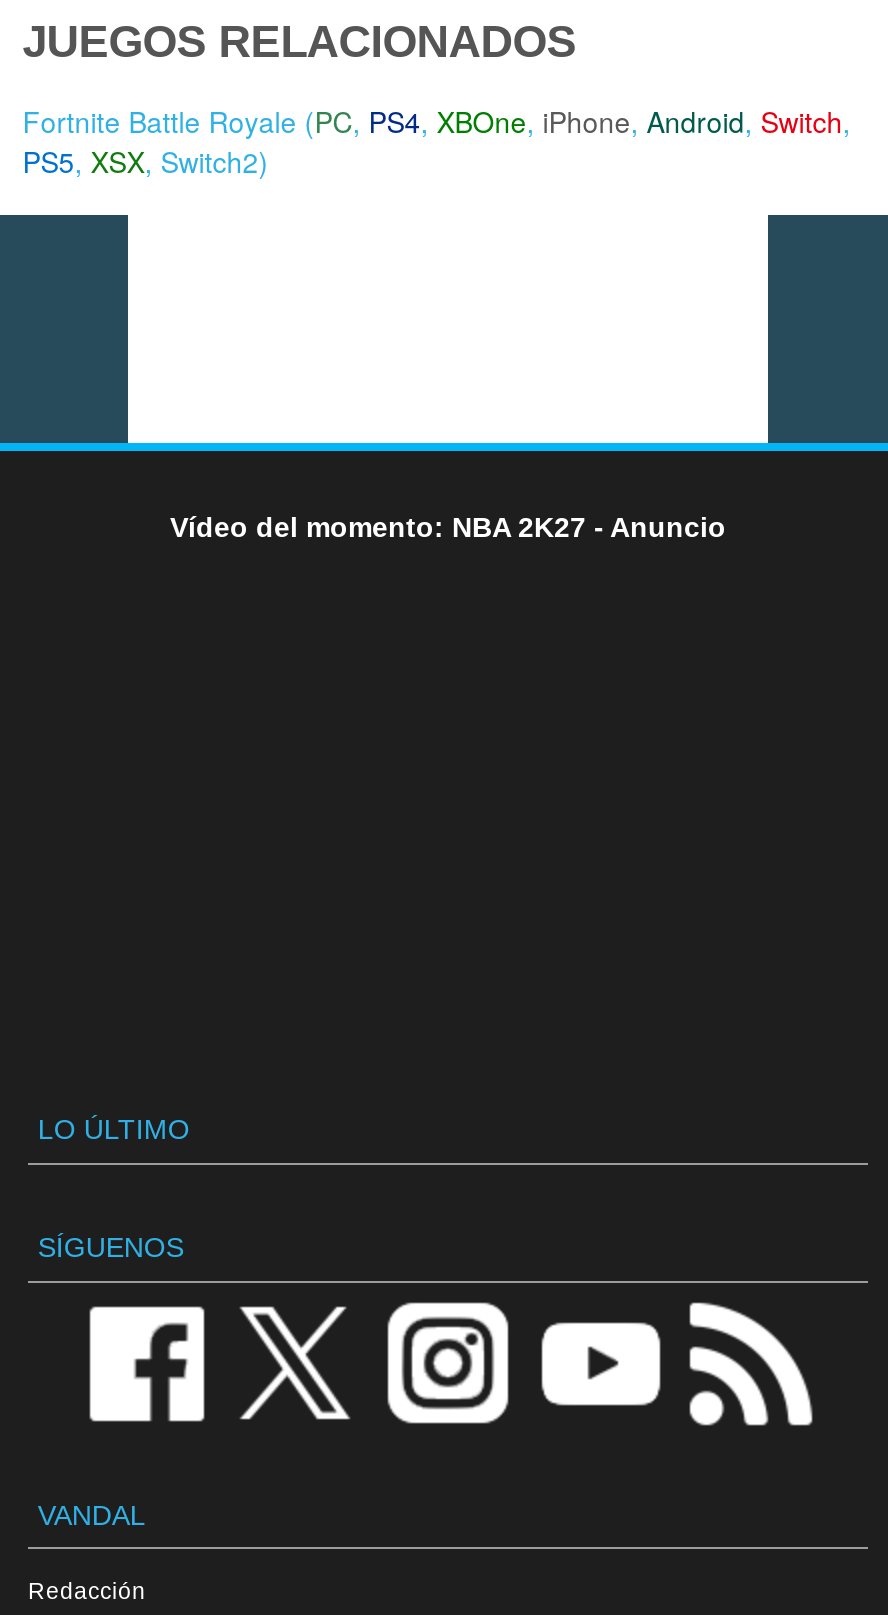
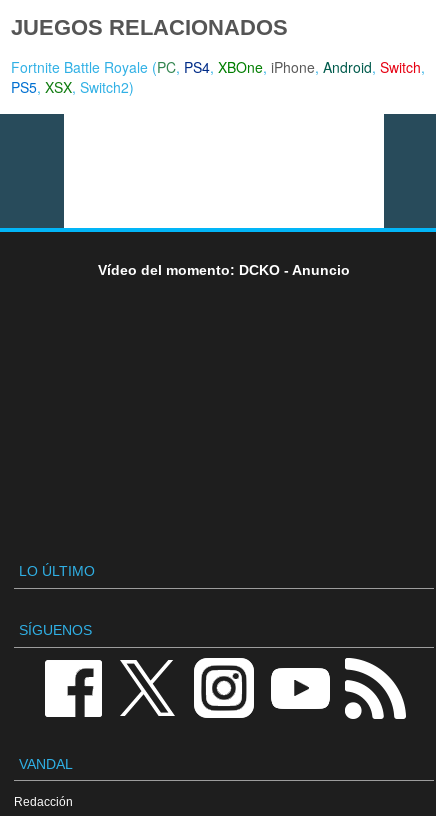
[170,512,726,544] Vídeo del momento: NBA 2K27 - Anuncio -> [98,262,350,278] Vídeo del momento: DCKO - Anuncio

